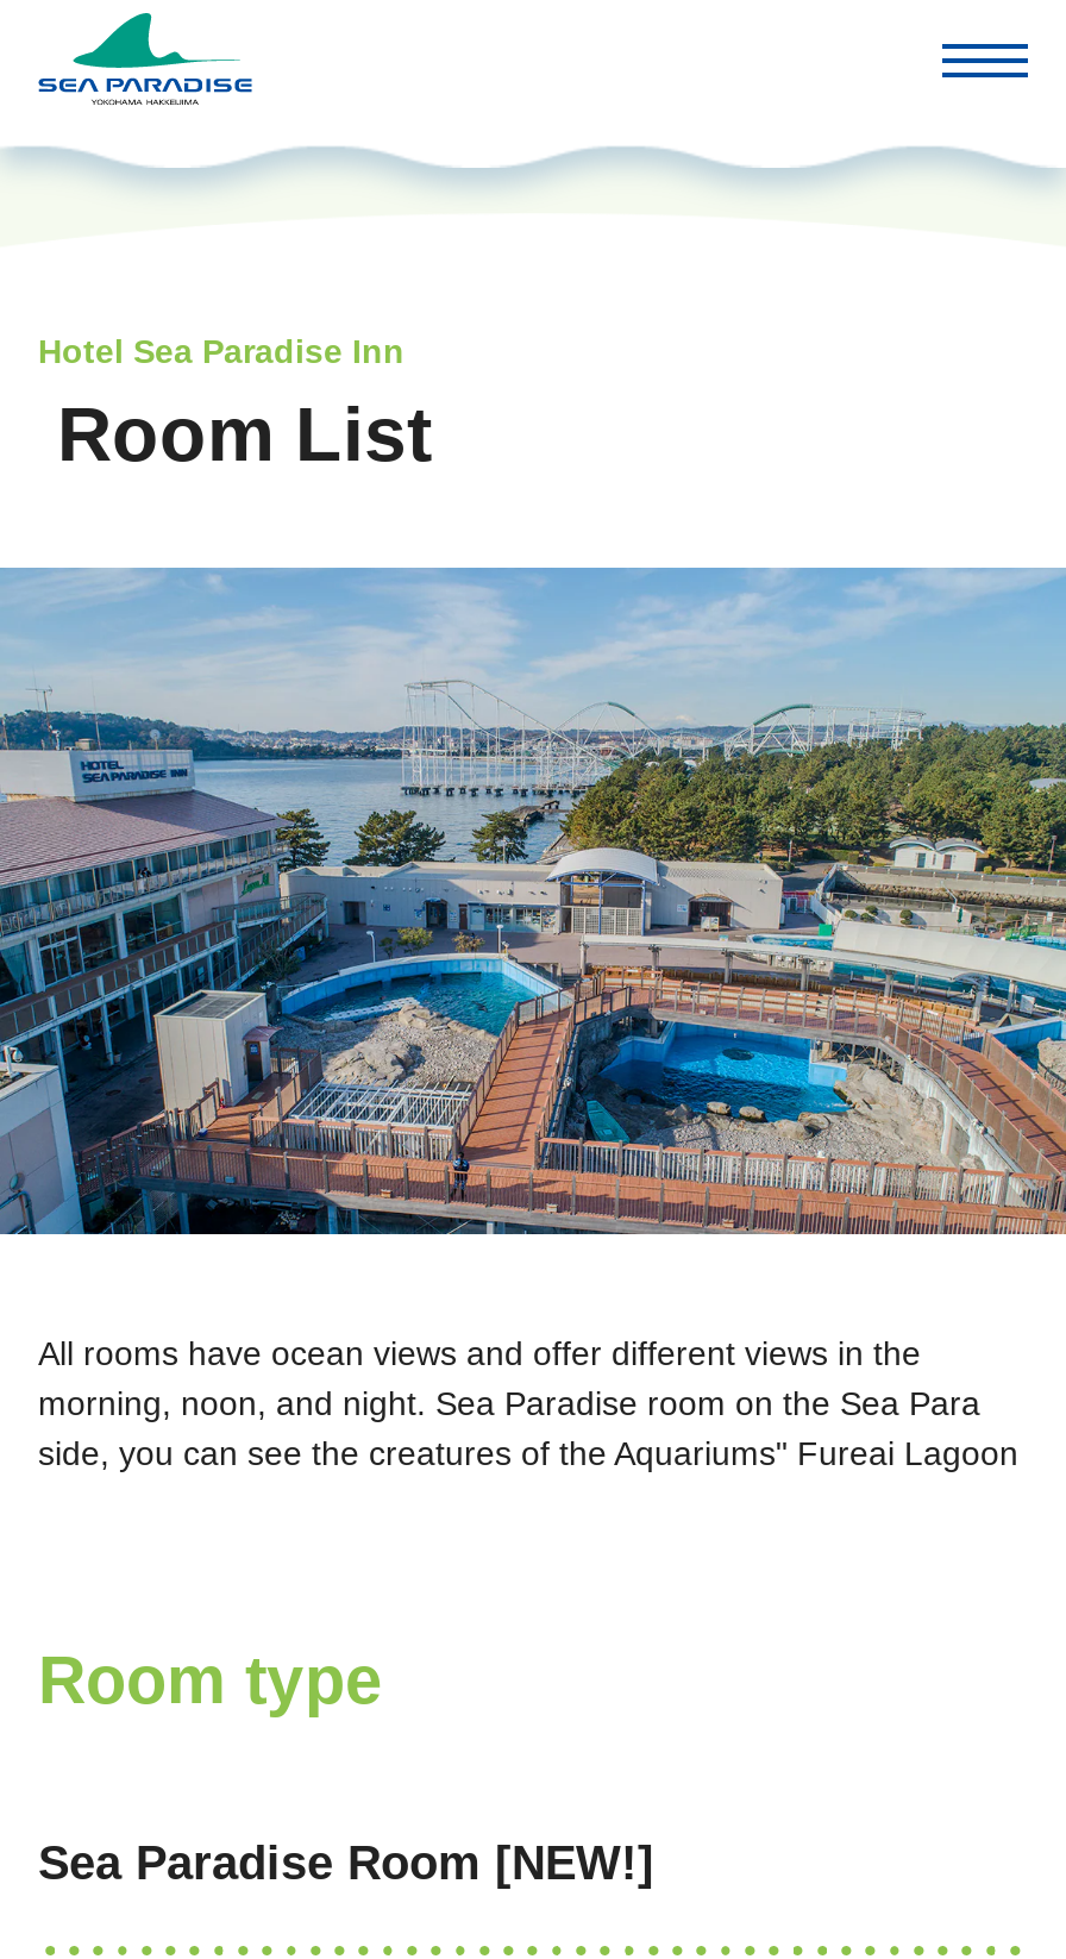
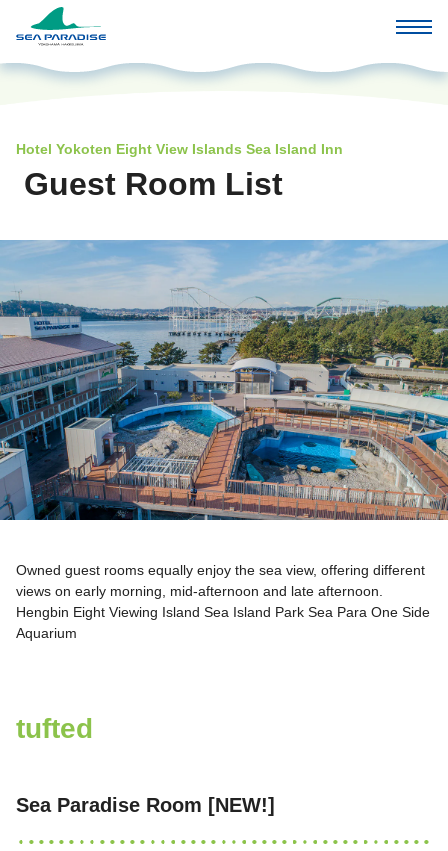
[38,332,433,477] Hotel Sea Paradise Inn | Room List -> [16,141,343,202] Hotel Yokoten Eight View Islands Sea Island Inn | Guest Room List
[38,1334,1018,1472] All rooms have ocean views and offer different views in the | morning, noon, and night. Sea Paradise room on the Sea Para | side, you can see the creatures of the Aquariums" Fureai Lagoon -> [16,562,430,641] Owned guest rooms equally enjoy the sea view, offering different | views on early morning, mid-afternoon and late afternoon. | Hengbin Eight Viewing Island Sea Island Park Sea Para One Side | Aquarium
[38,1644,383,1717] Room type -> [16,713,93,744] tufted

